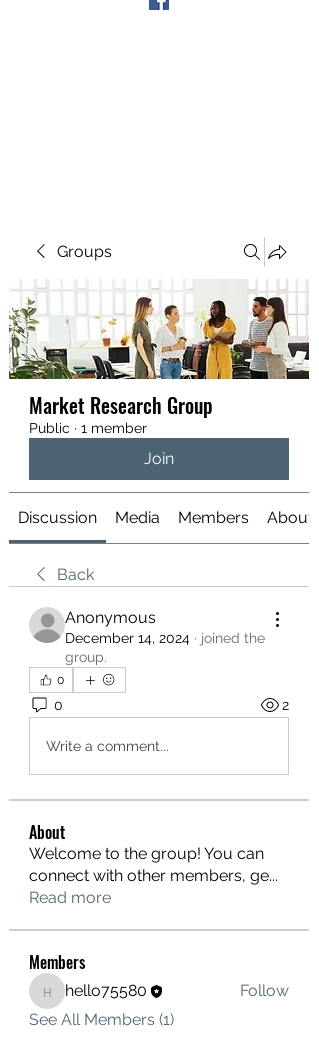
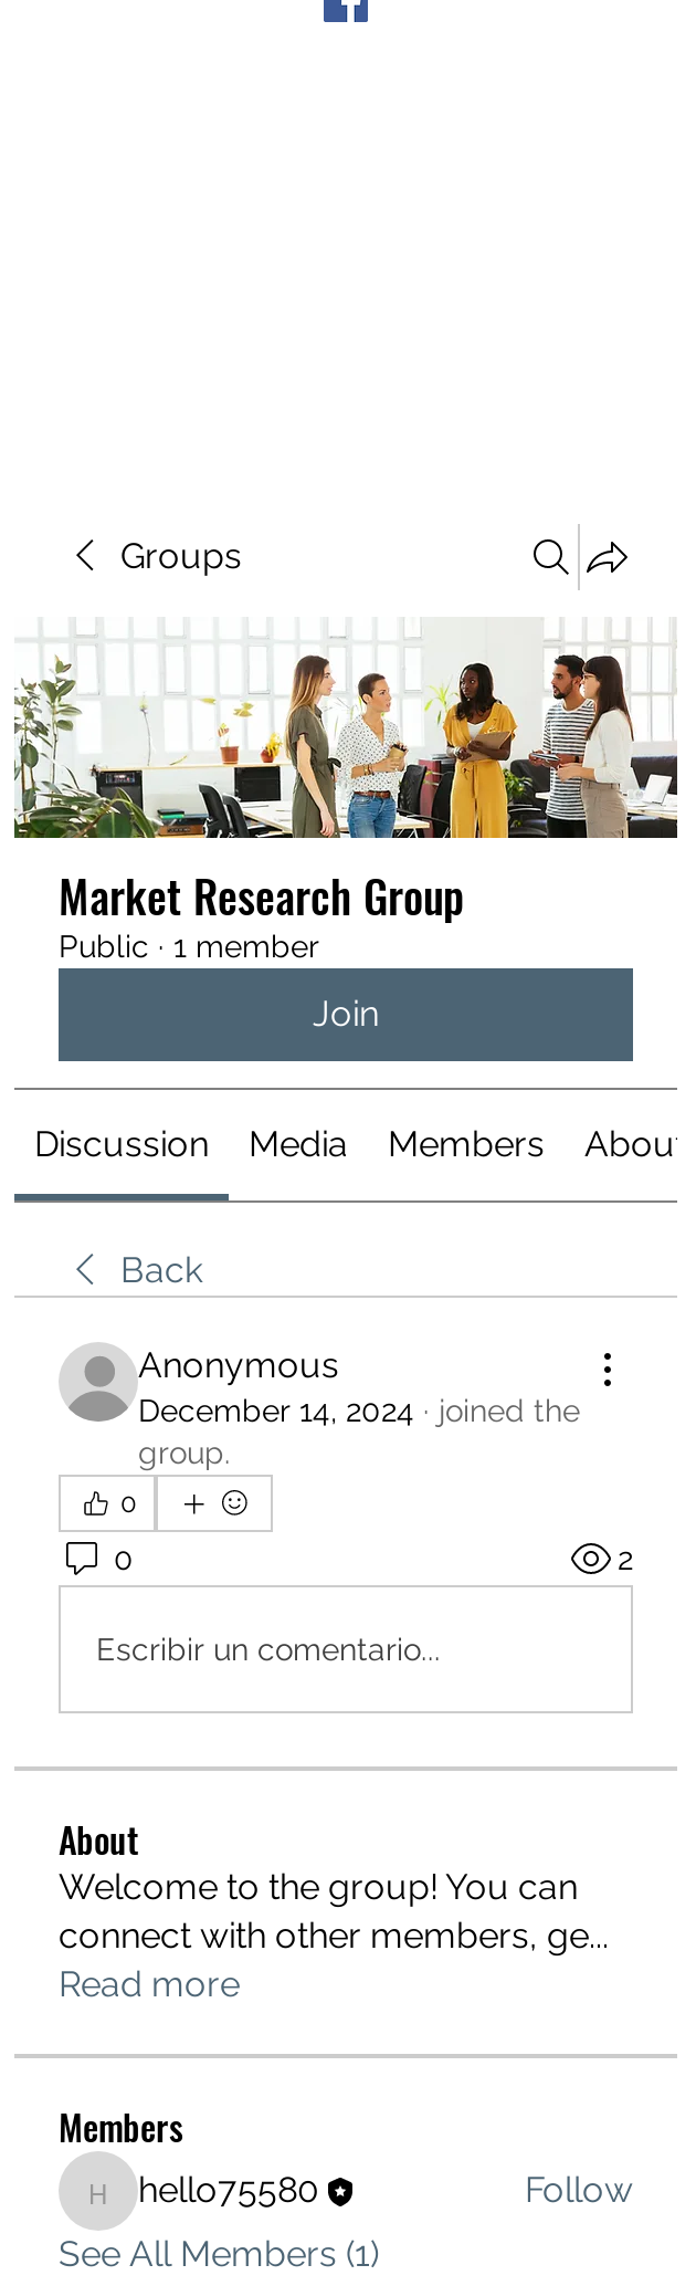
[46,737,169,753] Write a comment... -> [96,1630,441,1666] Escribir un comentario...

